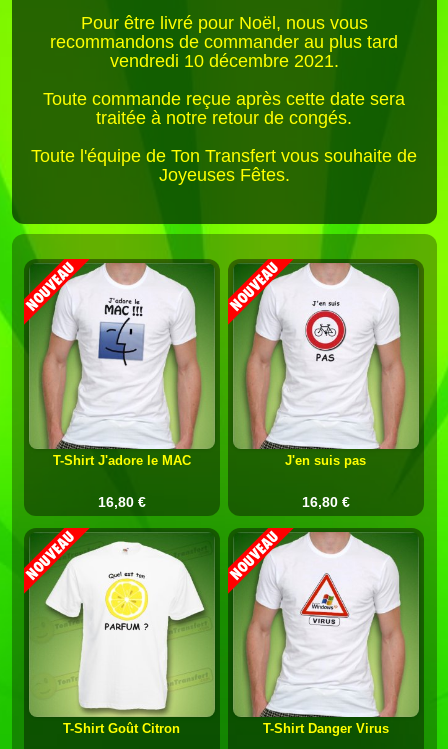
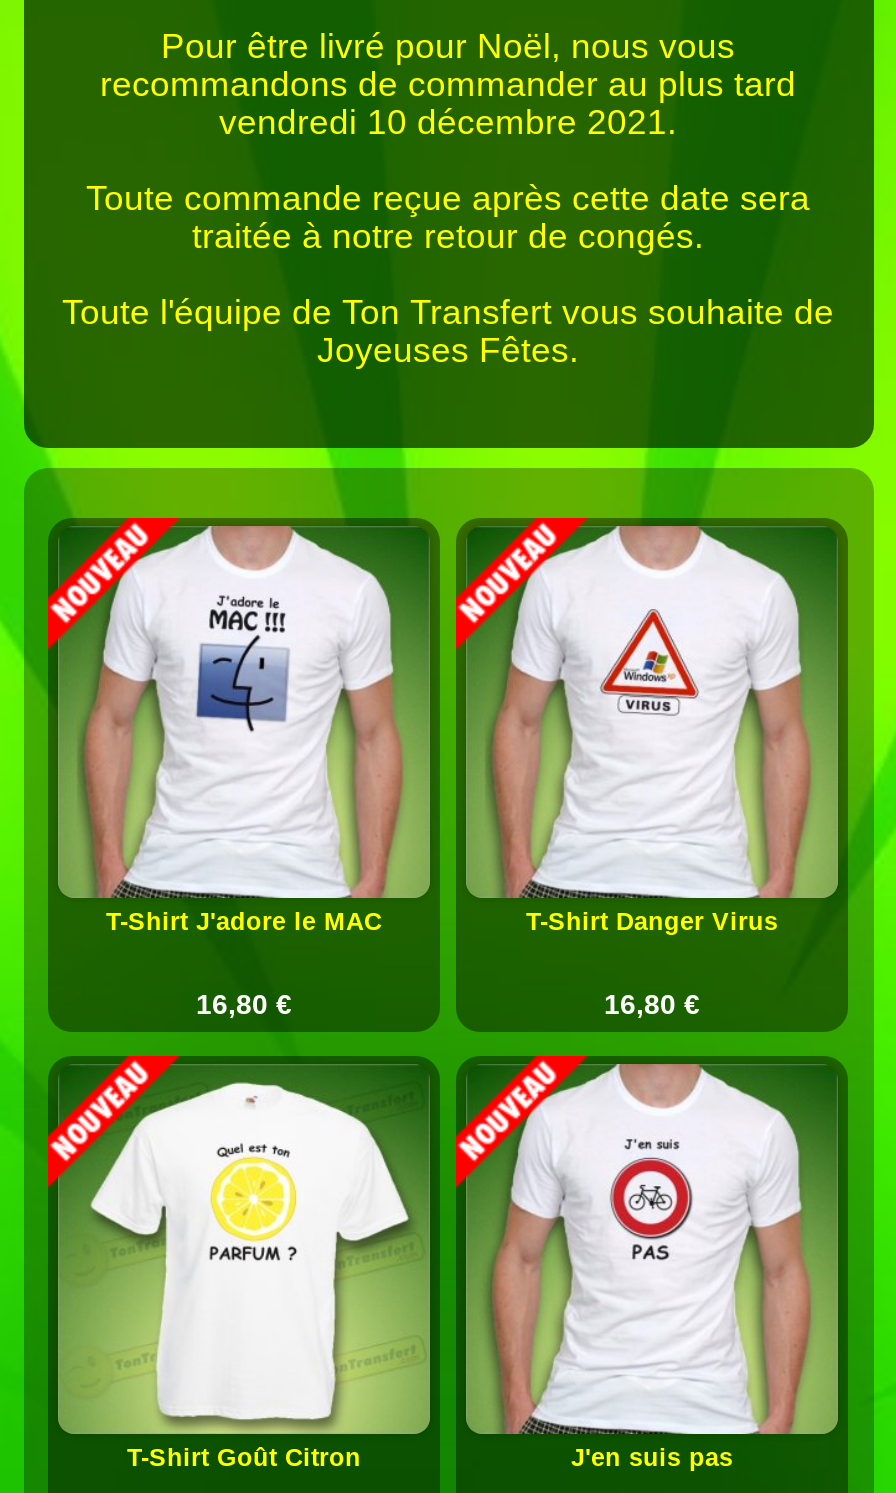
moved [301,300,349,362] -> [602,1138,698,1262]: [image]
moved [285,454,366,468] -> [571,1445,733,1473]: J'en suis pas
moved [300,570,350,630] -> [600,602,700,722]: [image]
moved [263,722,389,736] -> [526,907,778,935]: T-Shirt Danger Virus

